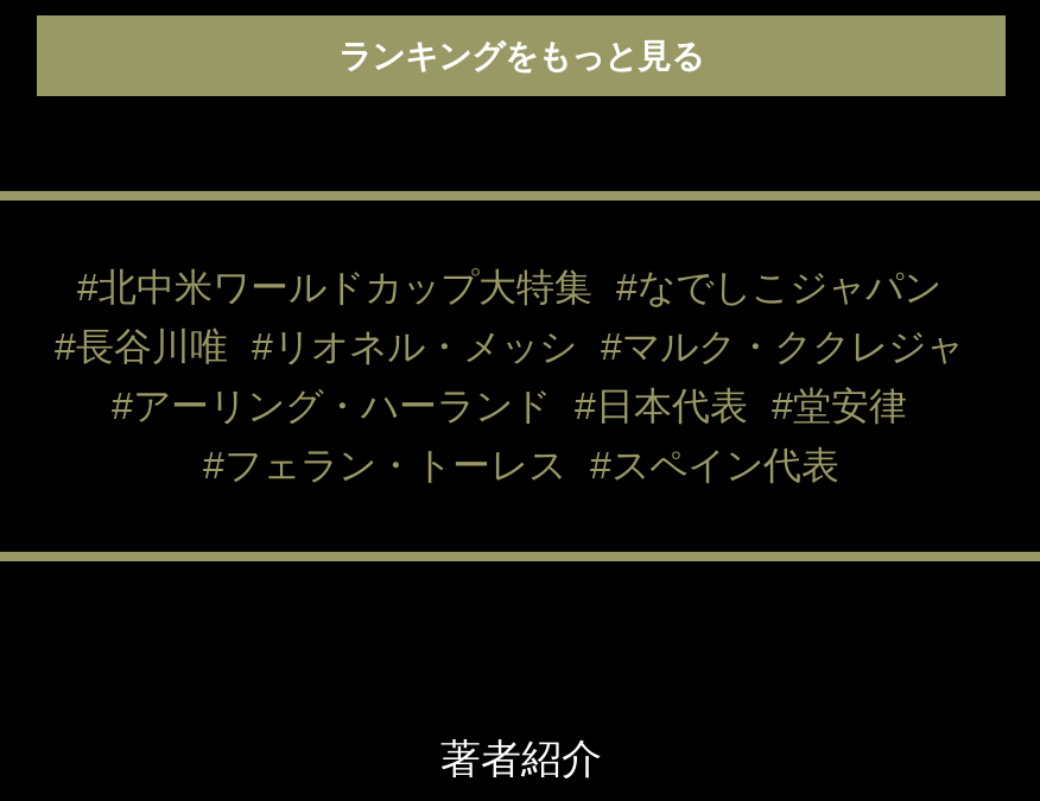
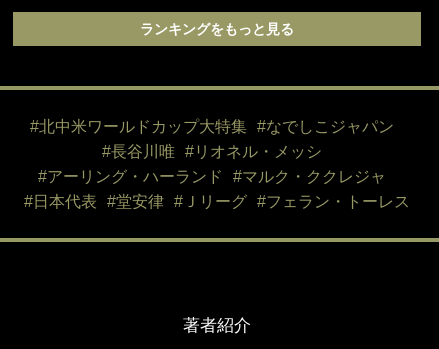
[55,326,964,366] #長谷川唯 #リオネル・メッシ #マルク・ククレジャ -> [102,143,322,160] #長谷川唯 #リオネル・メッシ
[112,385,907,425] #アーリング・ハーランド #日本代表 #堂安律 -> [38,168,386,185] #アーリング・ハーランド #マルク・ククレジャ
[203,444,839,485] #フェラン・トーレス #スペイン代表 -> [24,193,410,210] #日本代表 #堂安律 #Ｊリーグ #フェラン・トーレス

